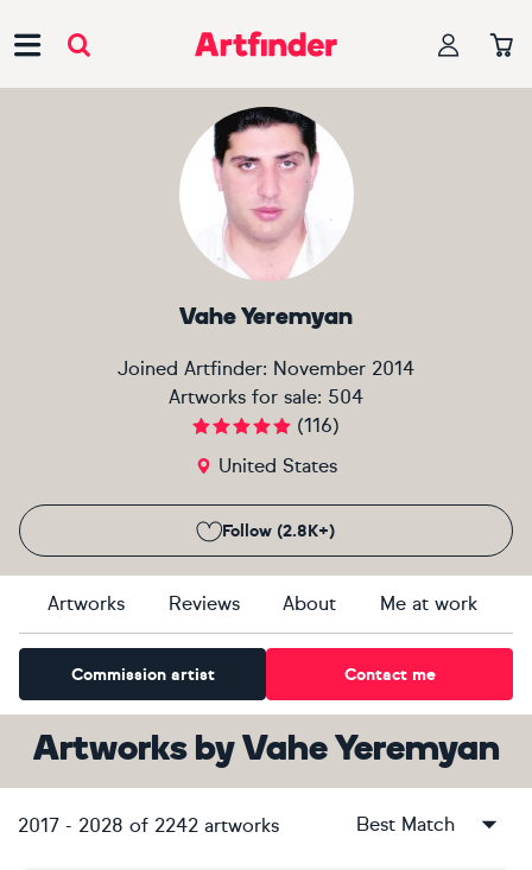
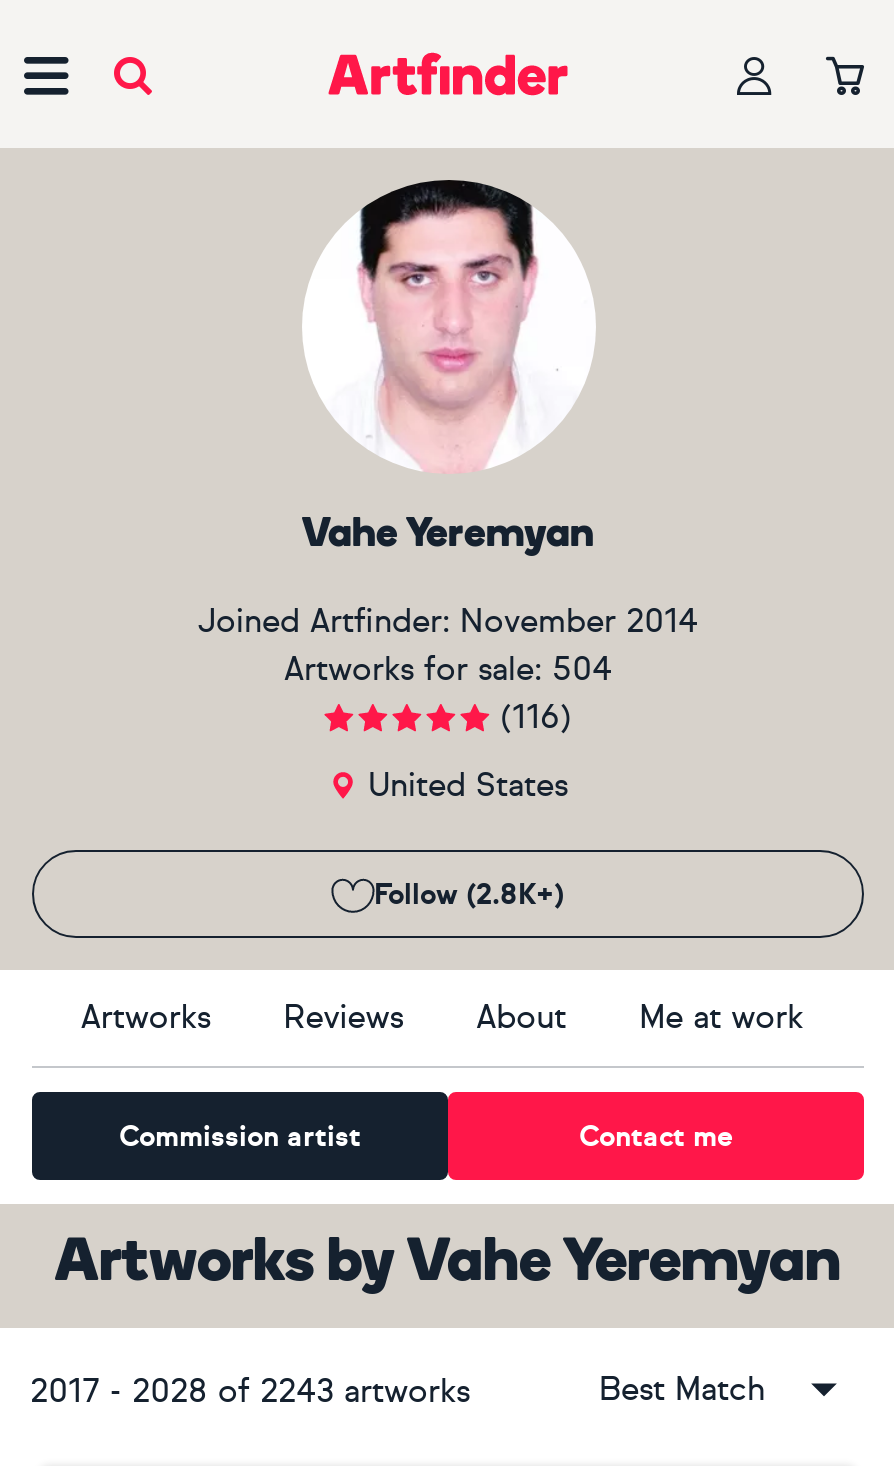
[18,814,279,837] 2017 - 2028 of 2242 artworks -> [30,1372,470,1410] 2017 - 2028 of 2243 artworks

